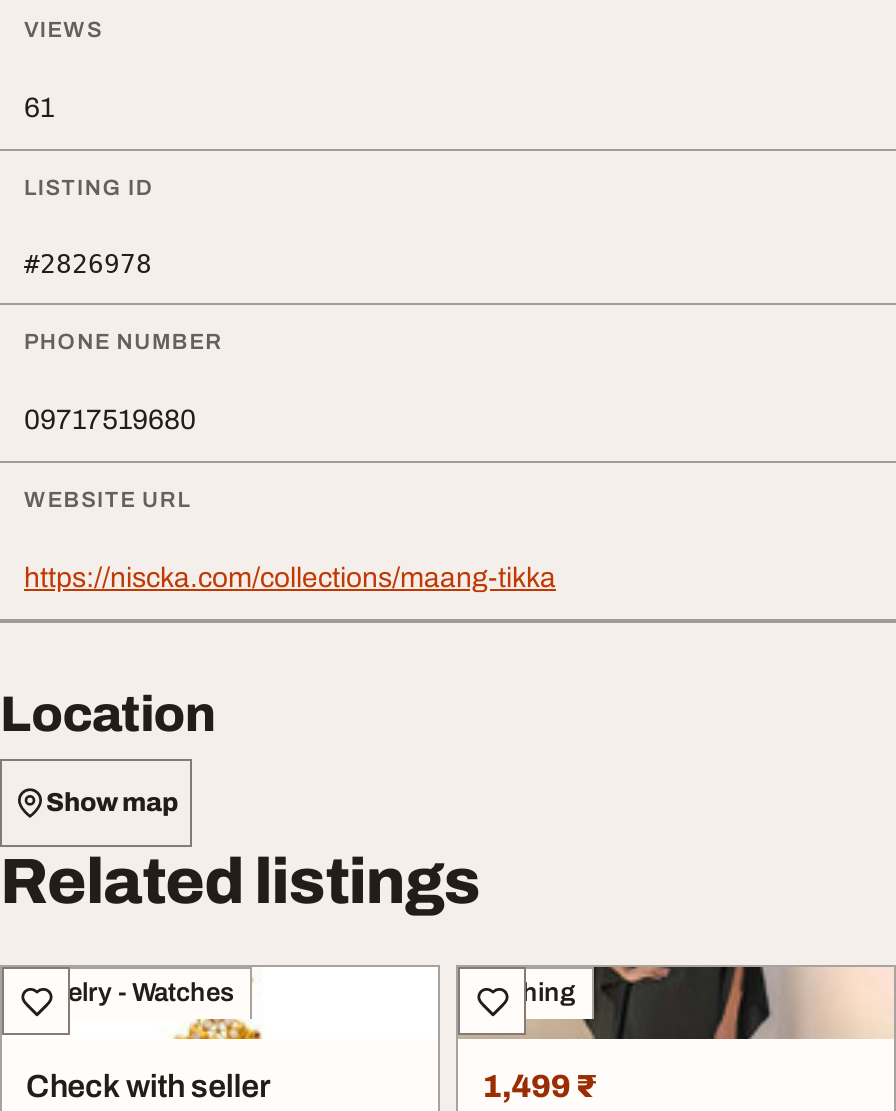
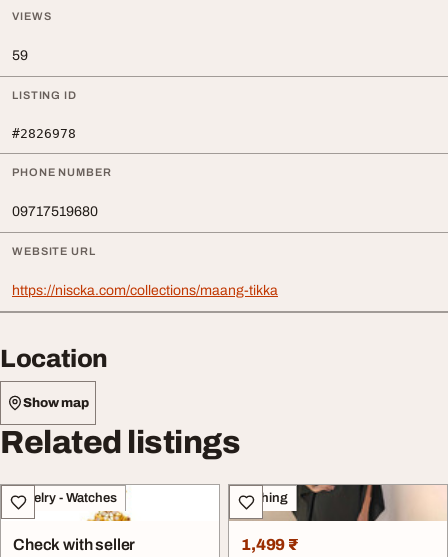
[24,93,54,123] 61 -> [12,48,28,63] 59

